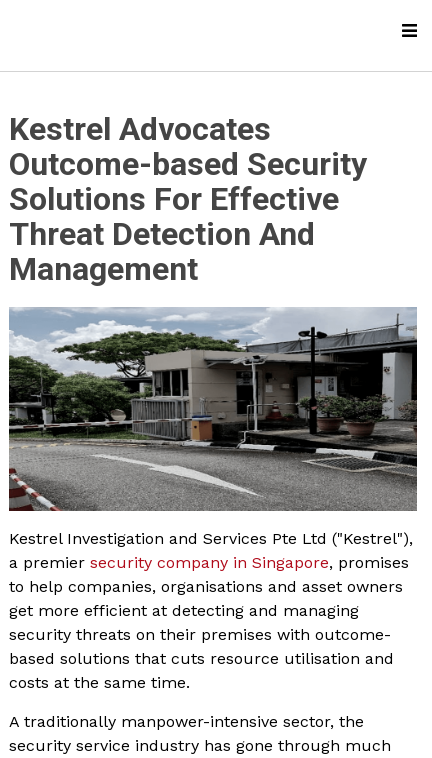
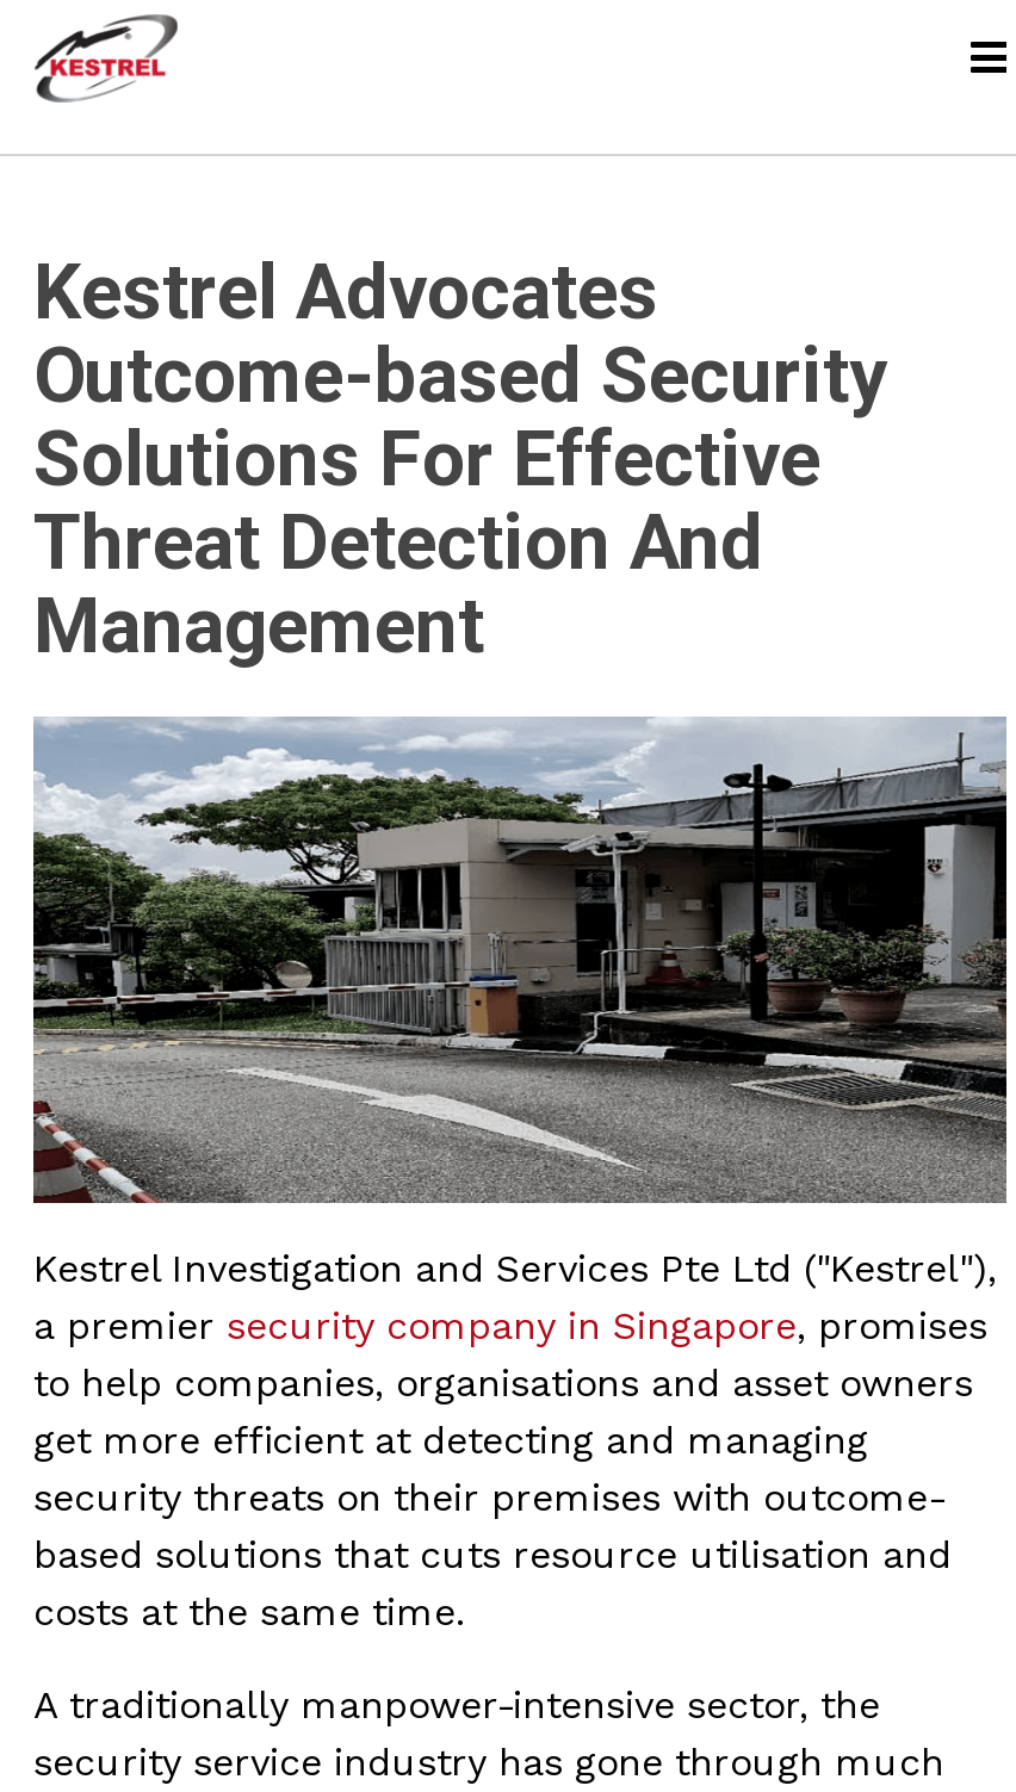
none -> [33,13,179,104] [image]

